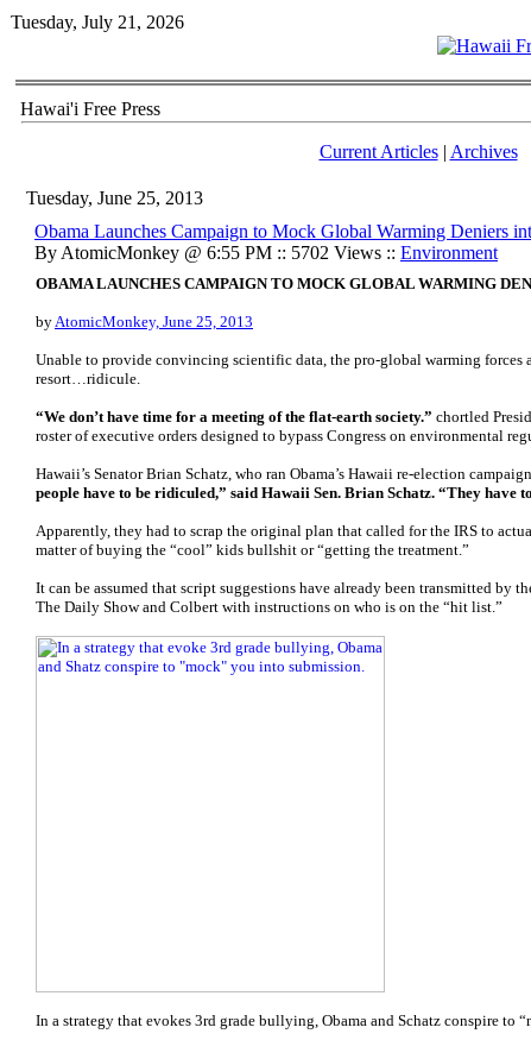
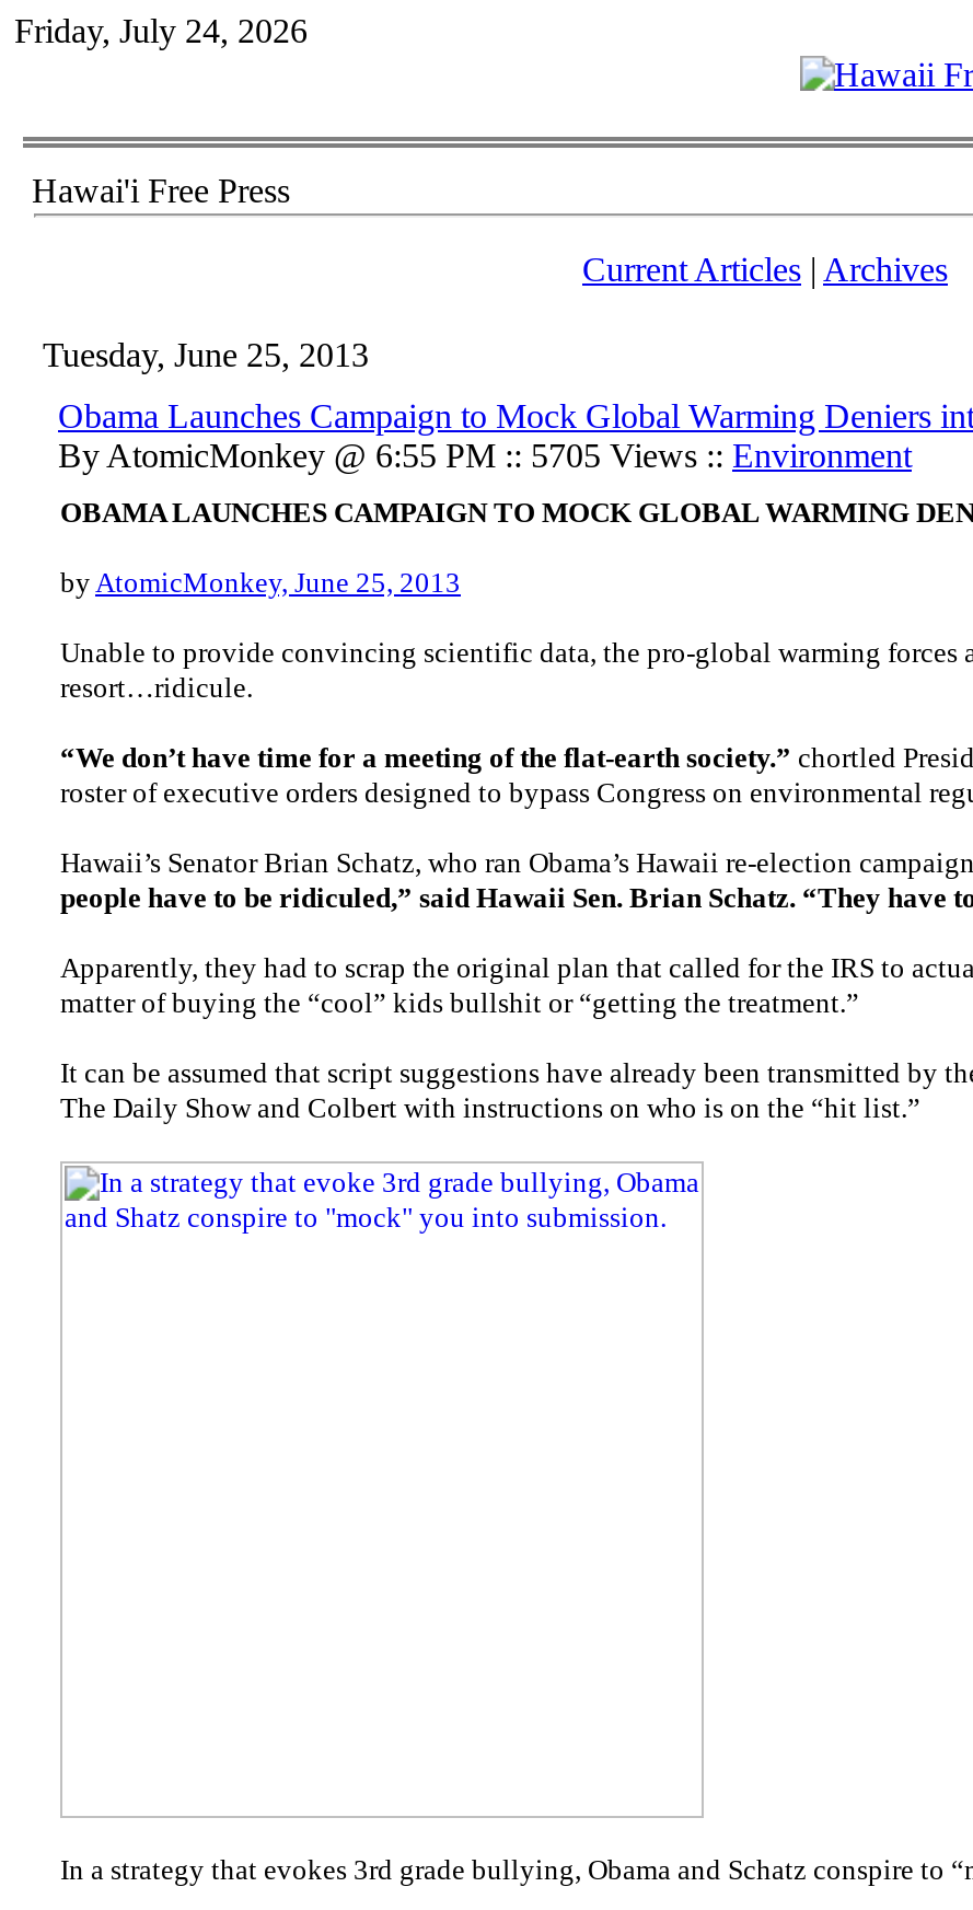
[11,12,184,32] Tuesday, July 21, 2026 -> [14,12,308,49] Friday, July 24, 2026
[34,242,498,263] By AtomicMonkey @ 6:55 PM :: 5702 Views :: Environment -> [58,437,912,474] By AtomicMonkey @ 6:55 PM :: 5705 Views :: Environment

